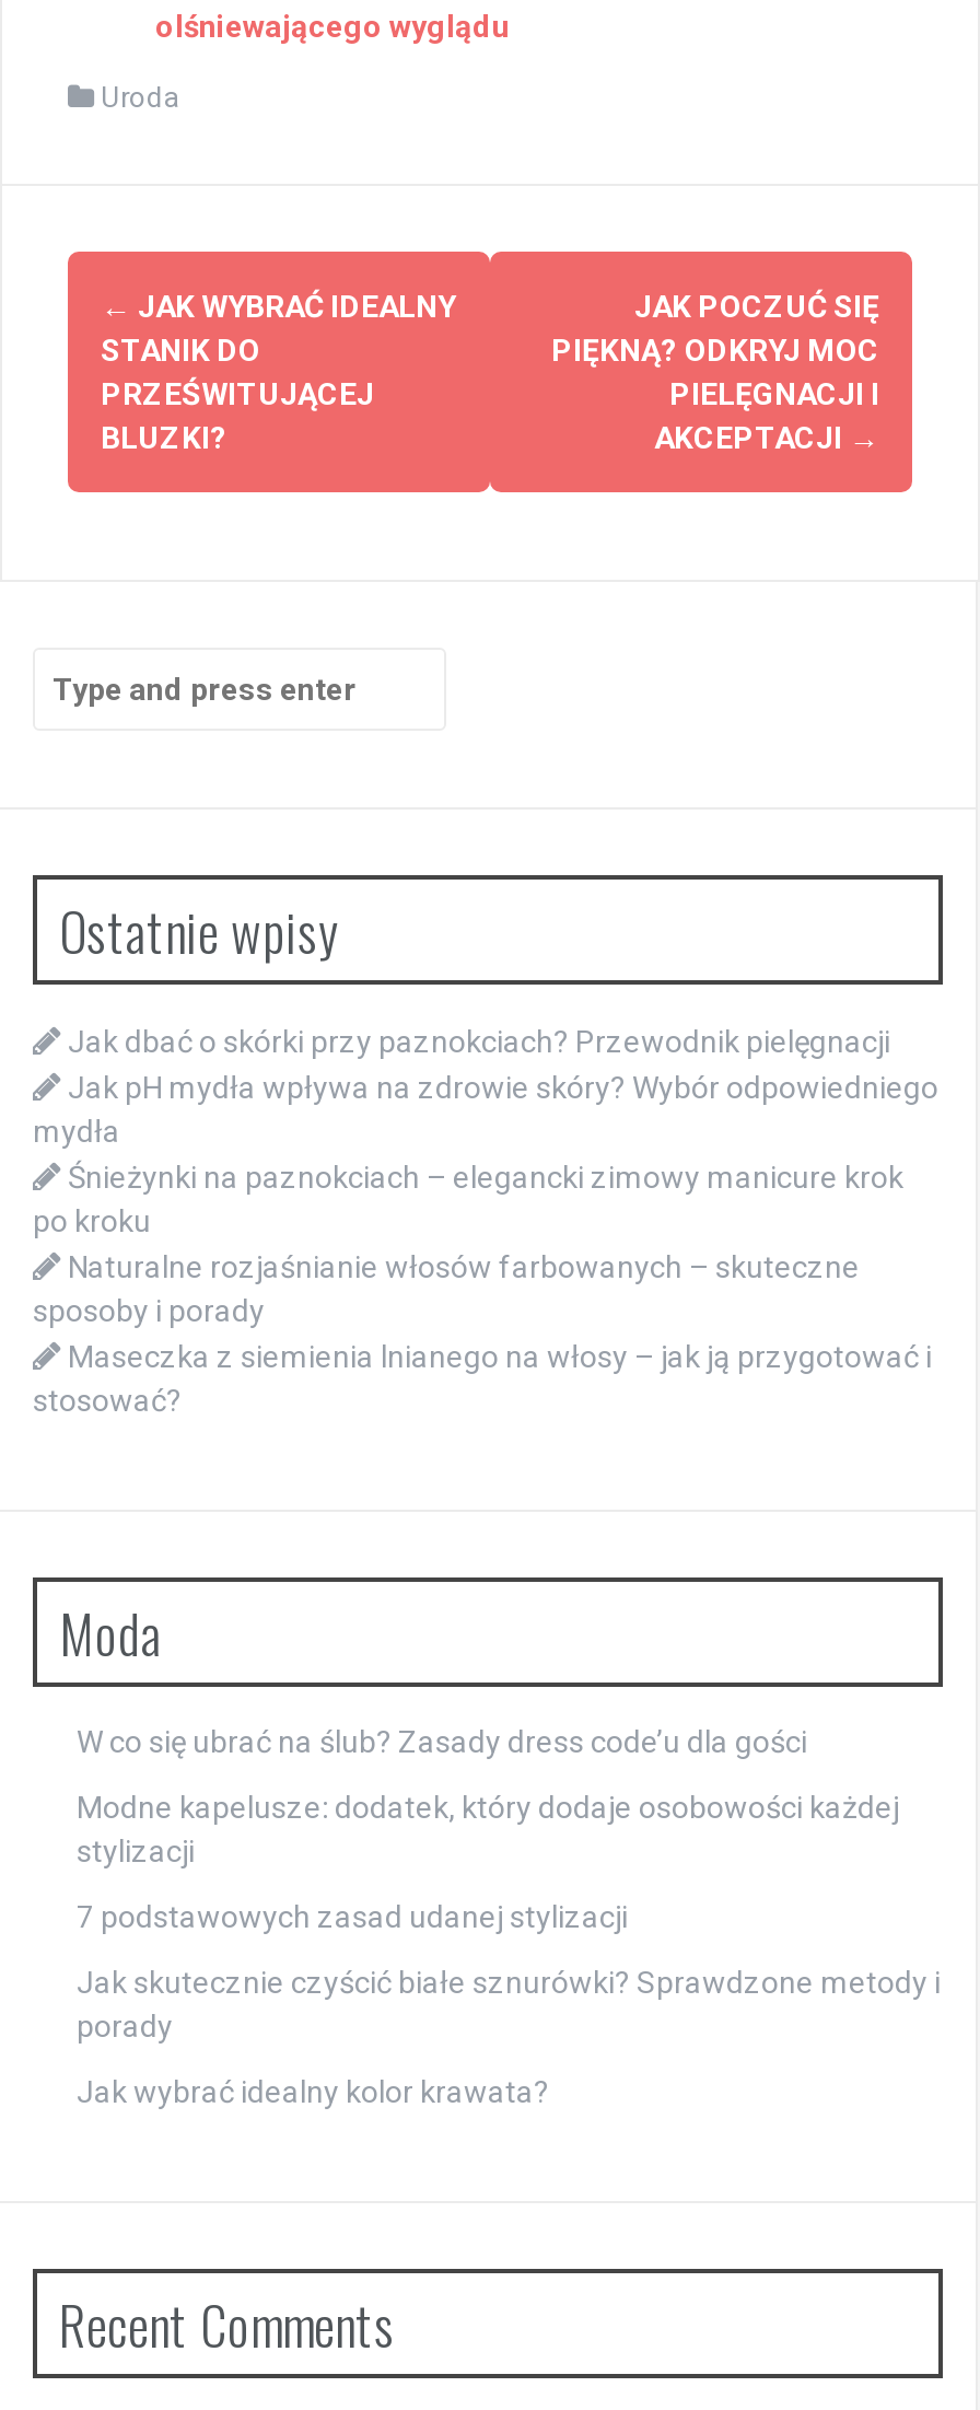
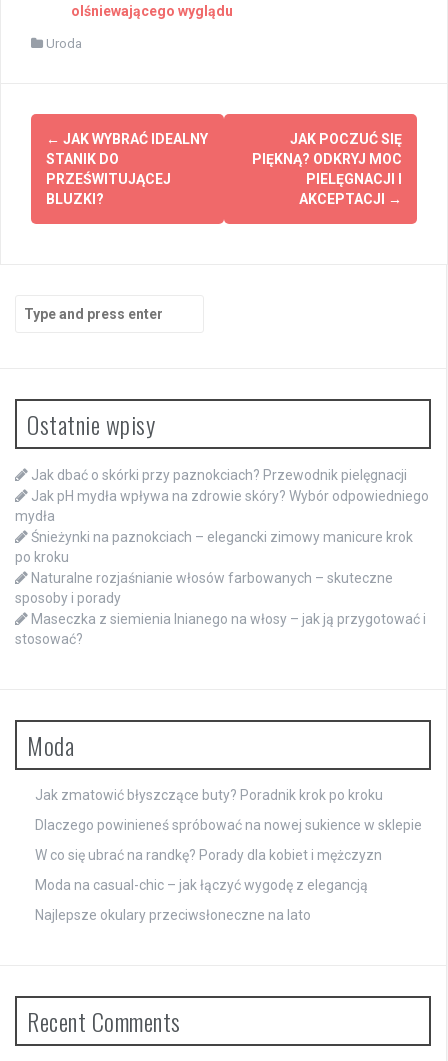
[77,1723,807,1758] W co się ubrać na ślub? Zasady dress code’u dla gości -> [35,787,383,803] Jak zmatowić błyszczące buty? Poradnik krok po kroku
[77,1788,899,1867] Modne kapelusze: dodatek, który dodaje osobowości każdej | stylizacji -> [35,817,422,833] Dlaczego powinieneś spróbować na nowej sukience w sklepie
[77,1898,628,1933] 7 podstawowych zasad udanej stylizacji -> [35,847,382,863] W co się ubrać na randkę? Porady dla kobiet i mężczyzn
[77,1963,941,2042] Jak skutecznie czyścić białe sznurówki? Sprawdzone metody i | porady -> [35,877,368,893] Moda na casual-chic – jak łączyć wygodę z elegancją
[77,2073,549,2108] Jak wybrać idealny kolor krawata? -> [35,907,311,923] Najlepsze okulary przeciwsłoneczne na lato

